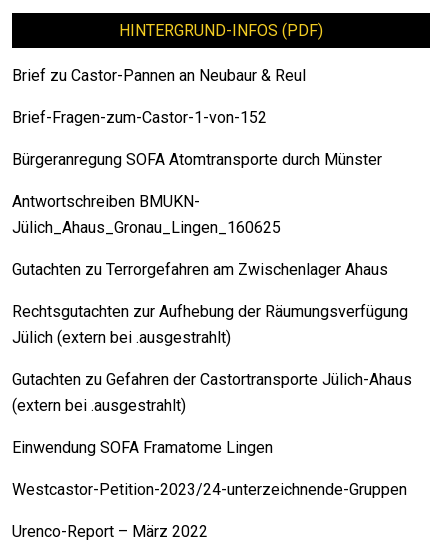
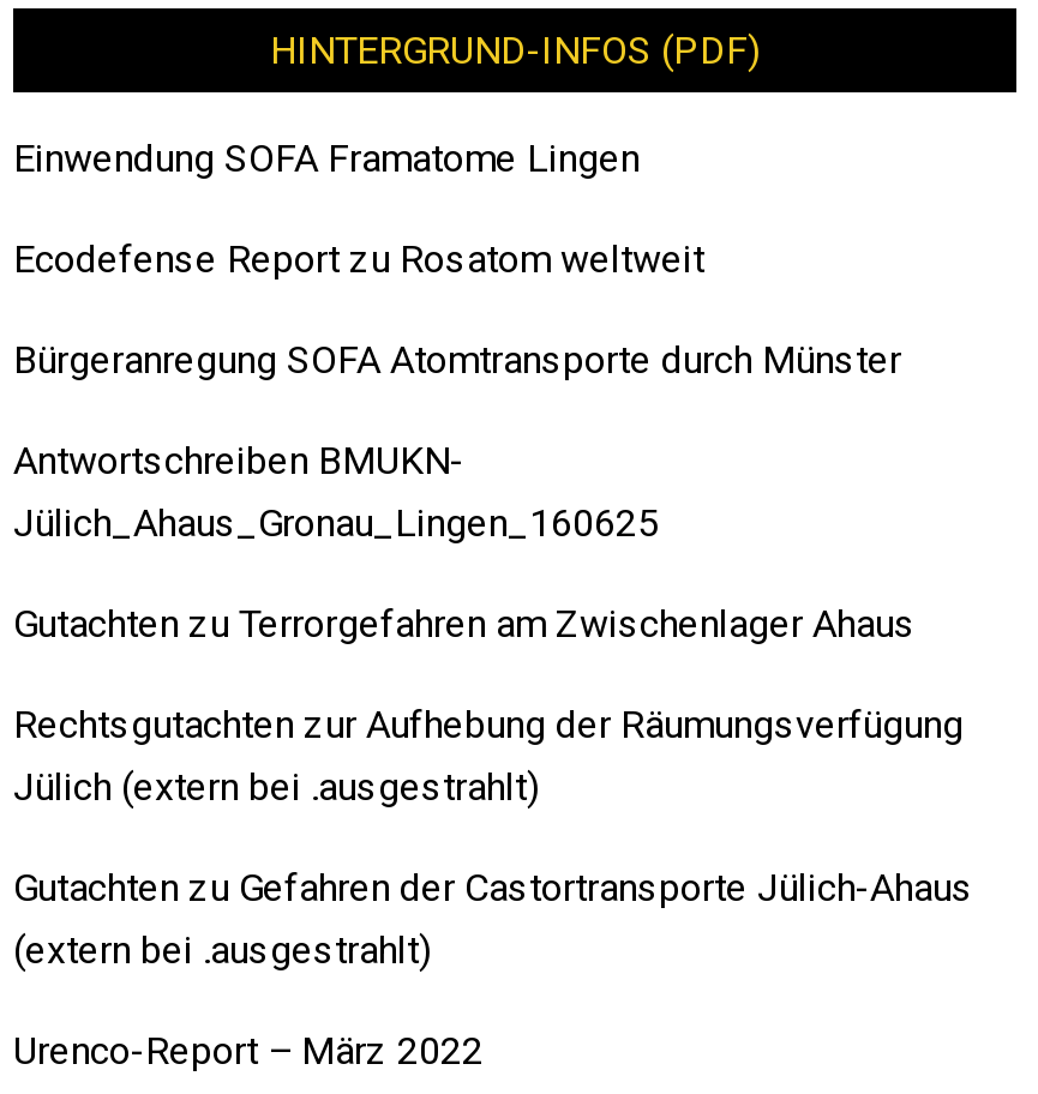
[12,66,306,85] Brief zu Castor-Pannen an Neubaur & Reul -> none
[12,108,267,127] Brief-Fragen-zum-Castor-1-von-152 -> [13,237,704,282] Ecodefense Report zu Rosatom weltweit
moved [12,438,273,457] -> [13,136,640,182]: Einwendung SOFA Framatome Lingen
[12,480,407,499] Westcastor-Petition-2023/24-unterzeichnende-Gruppen -> none

